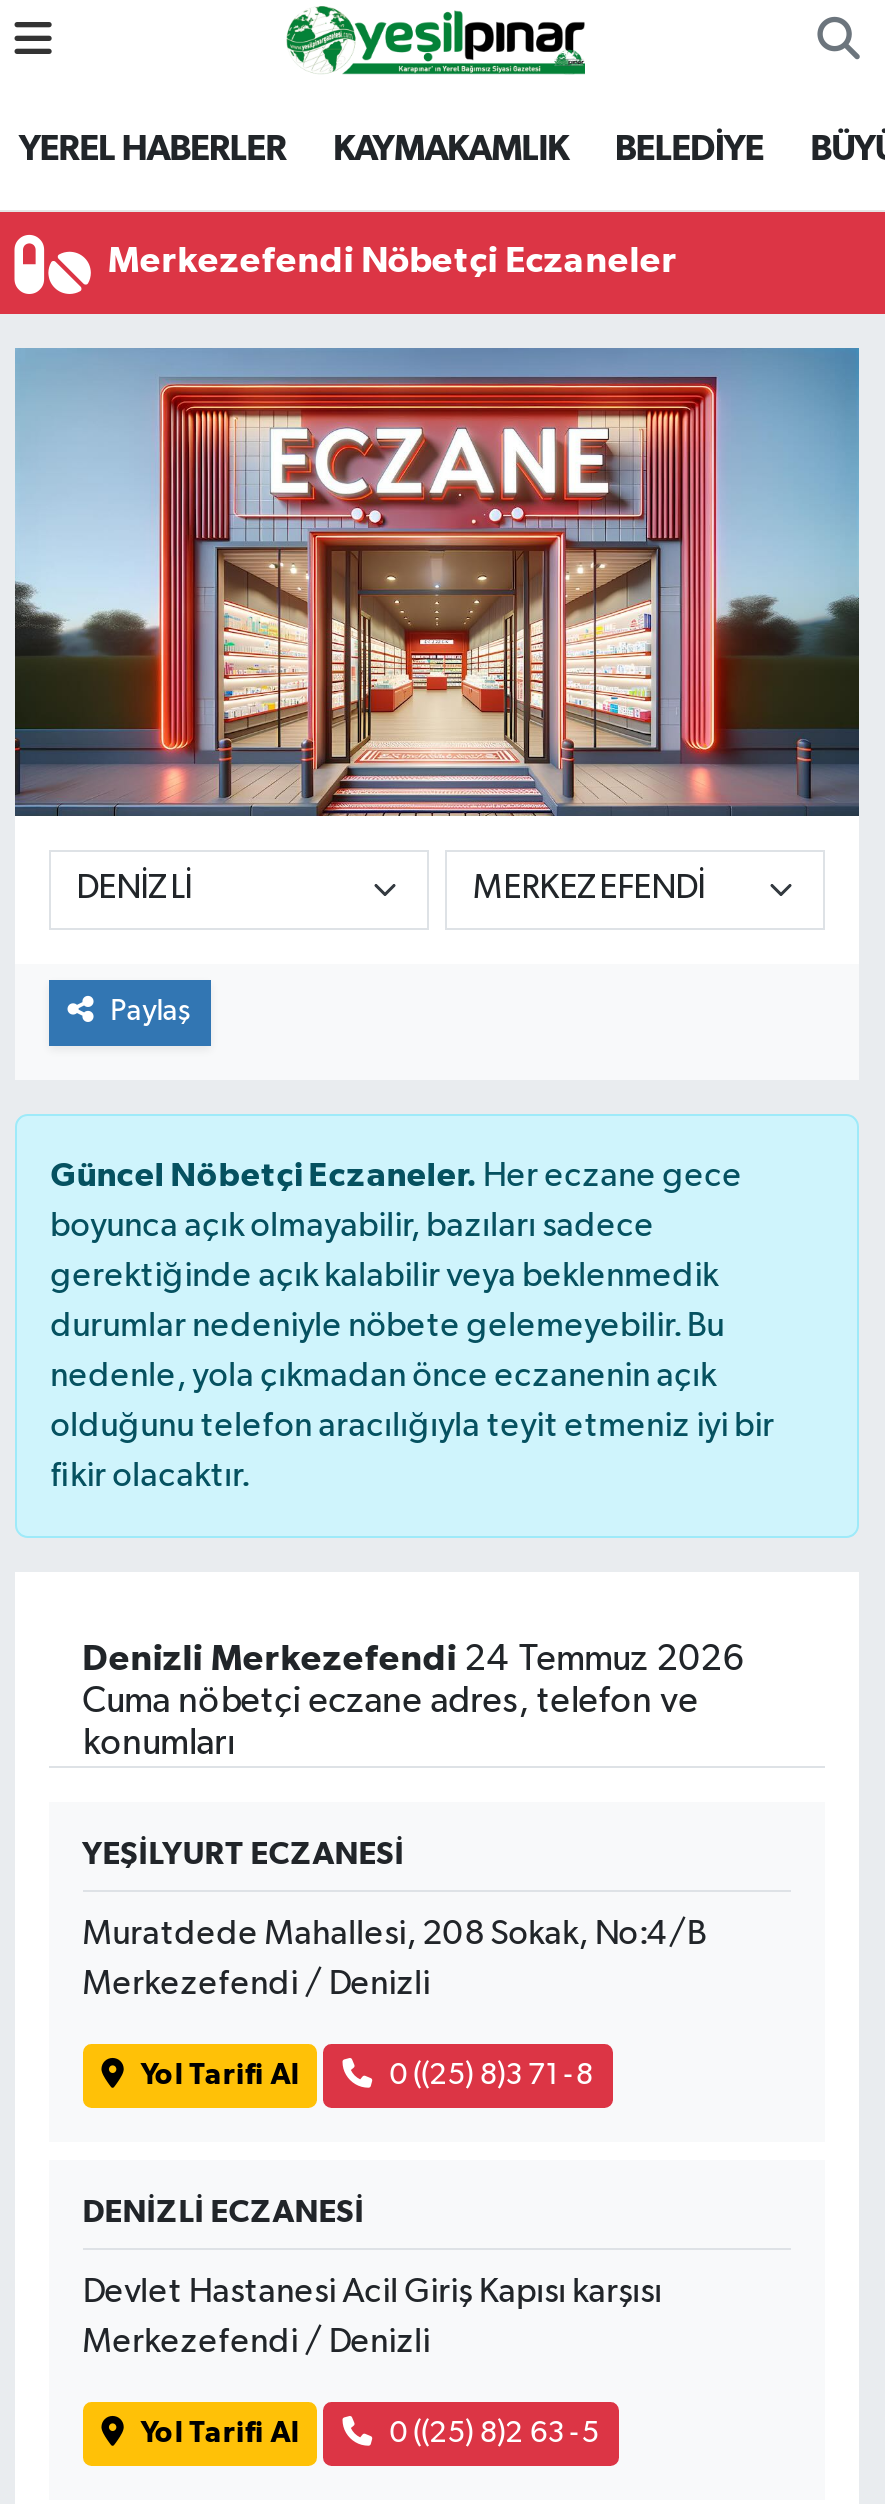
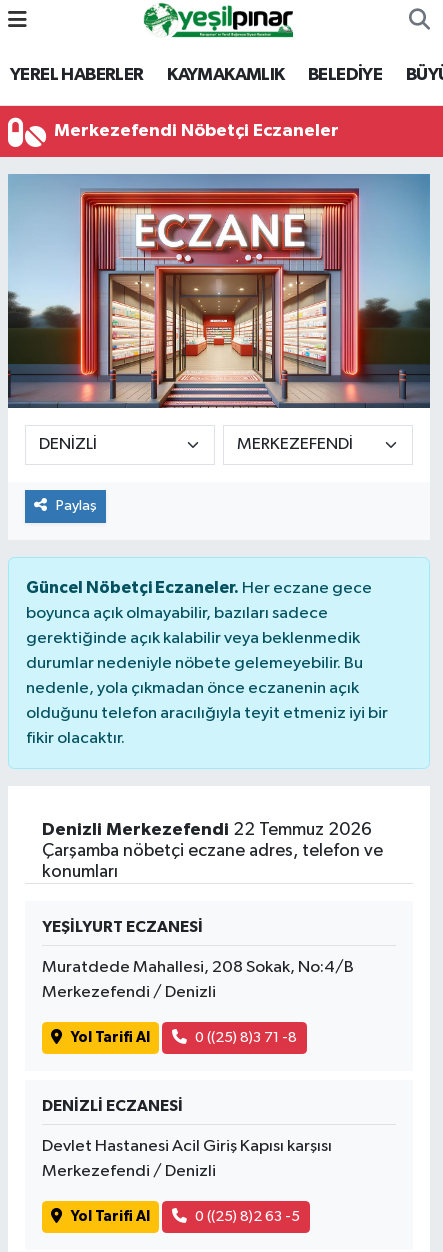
[83,1641,745,1677] Denizli Merkezefendi 24 Temmuz 2026 -> [42,821,372,839] Denizli Merkezefendi 22 Temmuz 2026
[83,1683,699,1719] Cuma nöbetçi eczane adres, telefon ve -> [42,842,383,860] Çarşamba nöbetçi eczane adres, telefon ve

